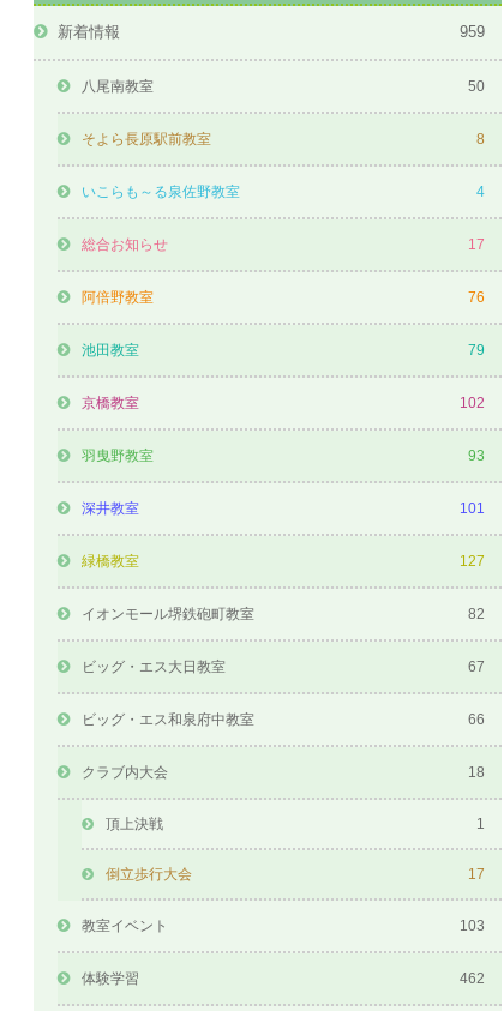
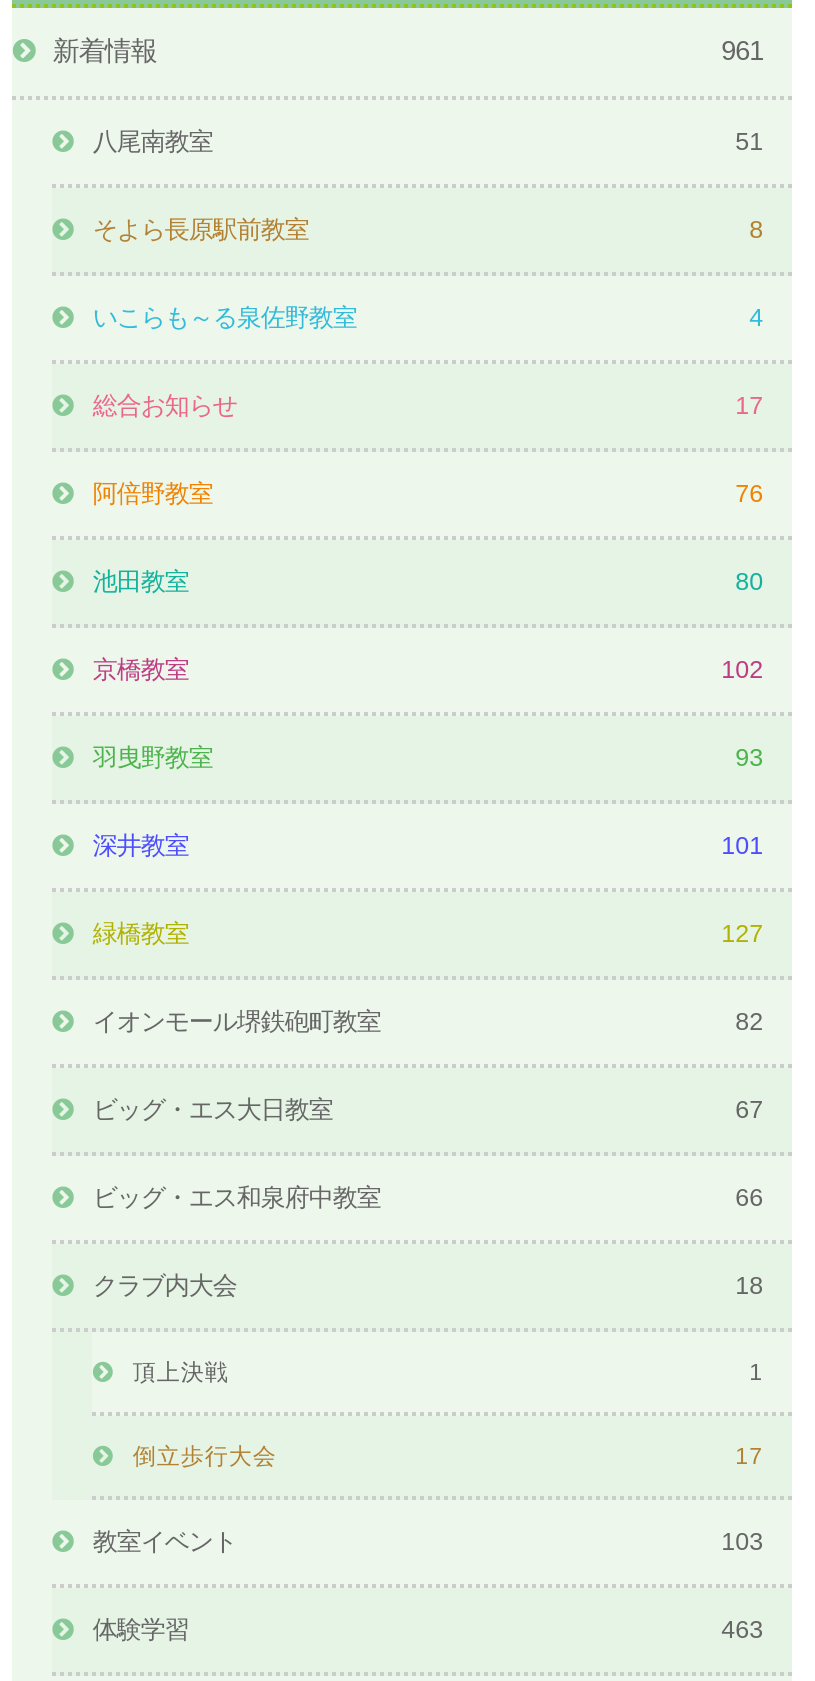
[459,22,484,40] 959 -> [721,35,763,65] 961
[468,77,484,94] 50 -> [735,127,763,155] 51
[468,341,484,358] 79 -> [735,567,763,595] 80
[459,970,484,986] 462 -> [721,1615,763,1643] 463

